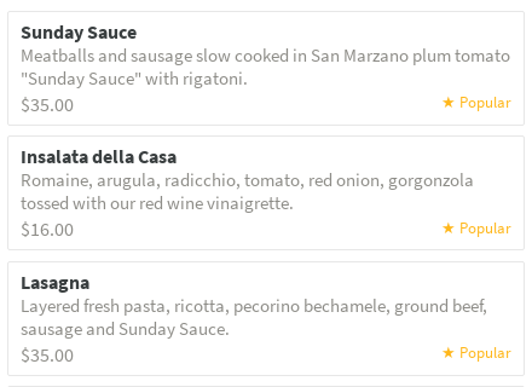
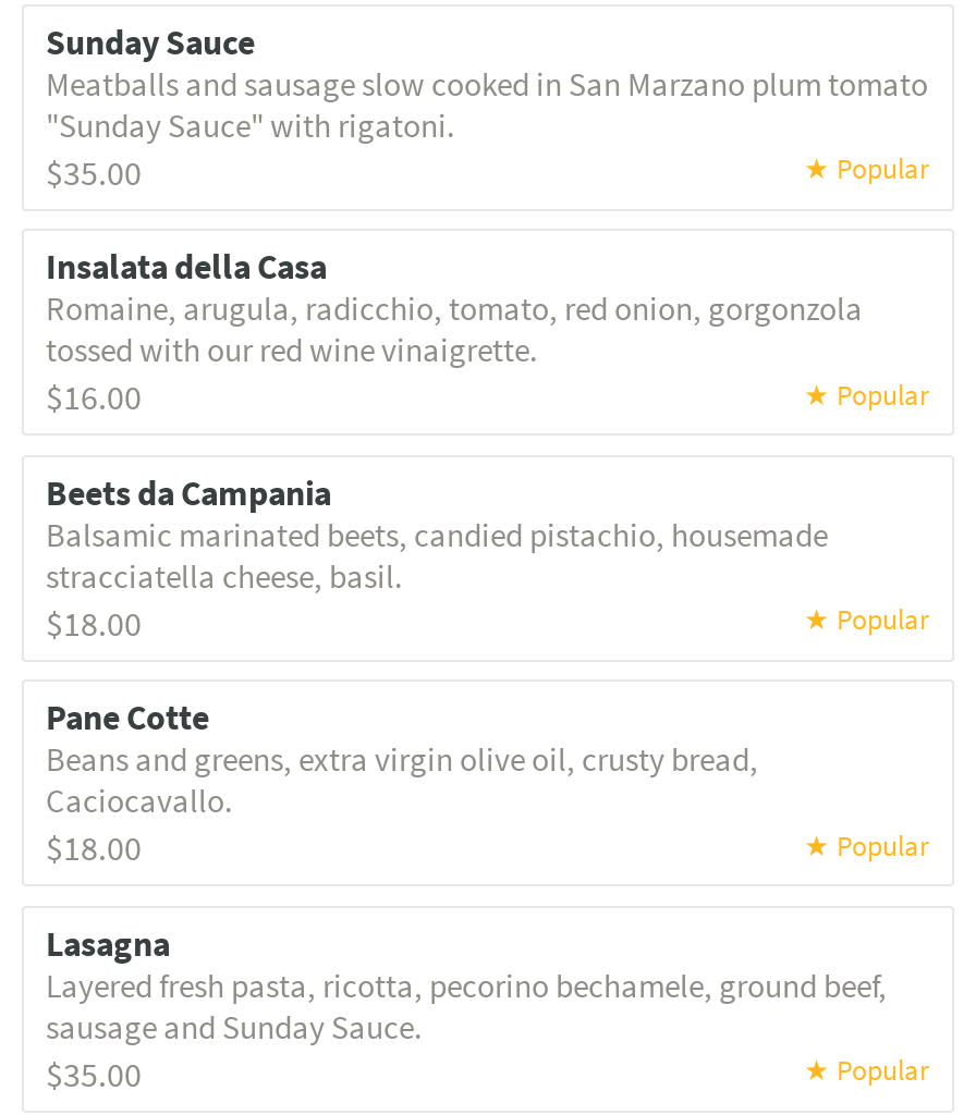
none -> [46,470,828,870] Beets da Campania | Balsamic marinated beets, candied pistachio, housemade | stracciatella cheese, basil. | $18.00 | Pane Cotte | Beans and greens, extra virgin olive oil, crusty bread, | Caciocavallo. | $18.00

